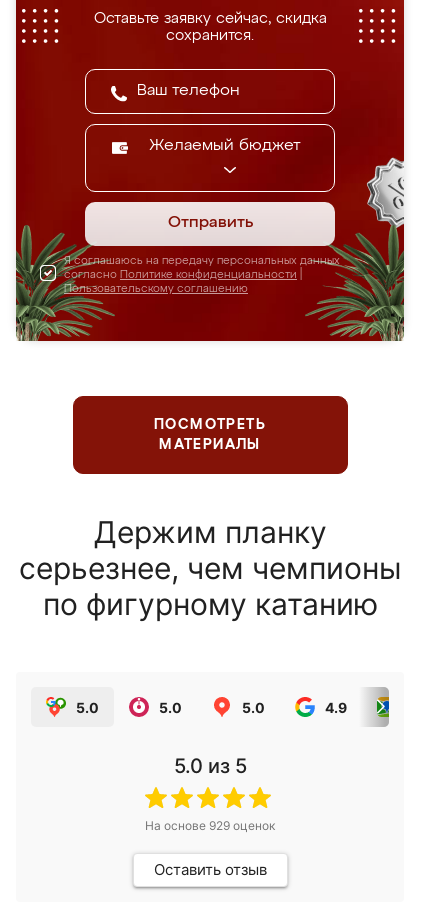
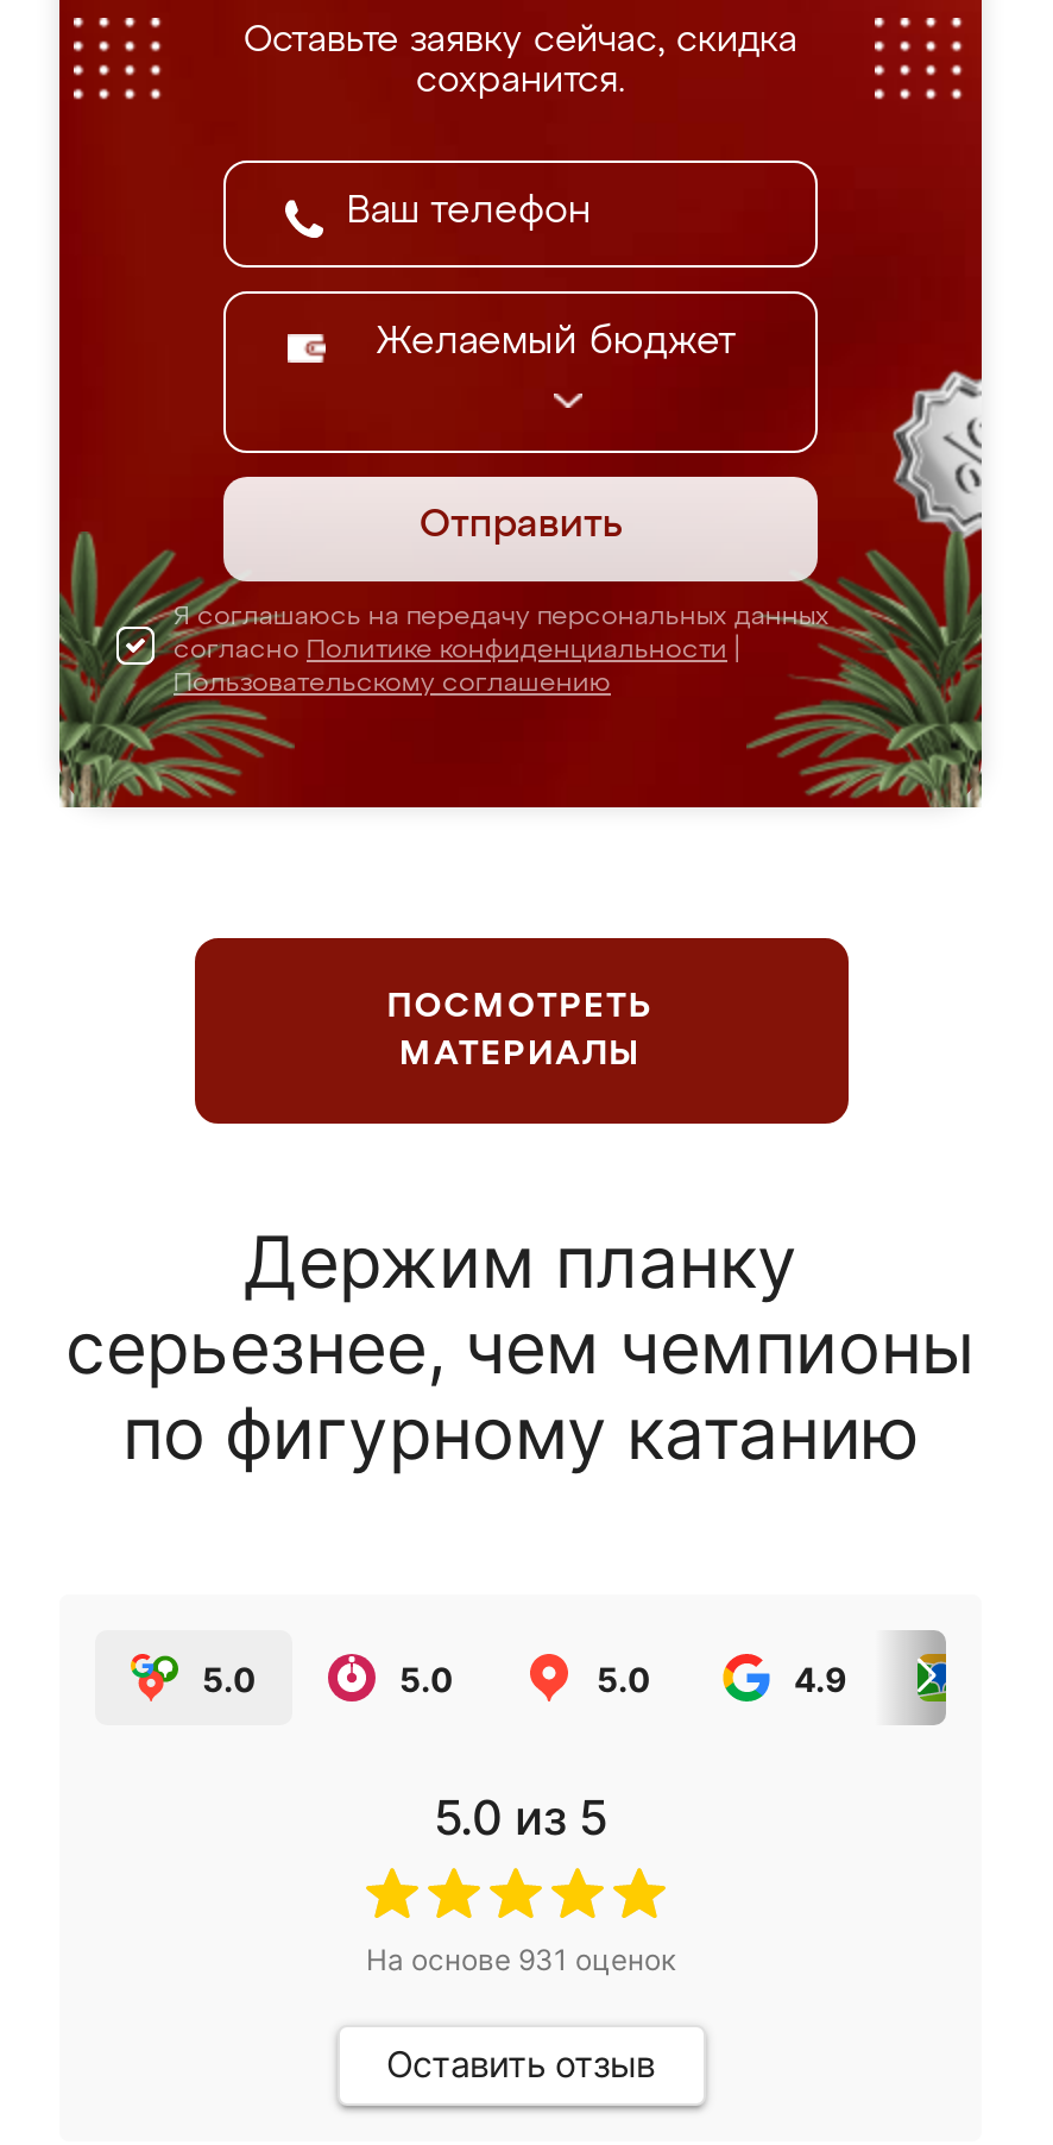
[145,818,275,833] На основе 929 оценок -> [366,1942,675,1977] На основе 931 оценок

